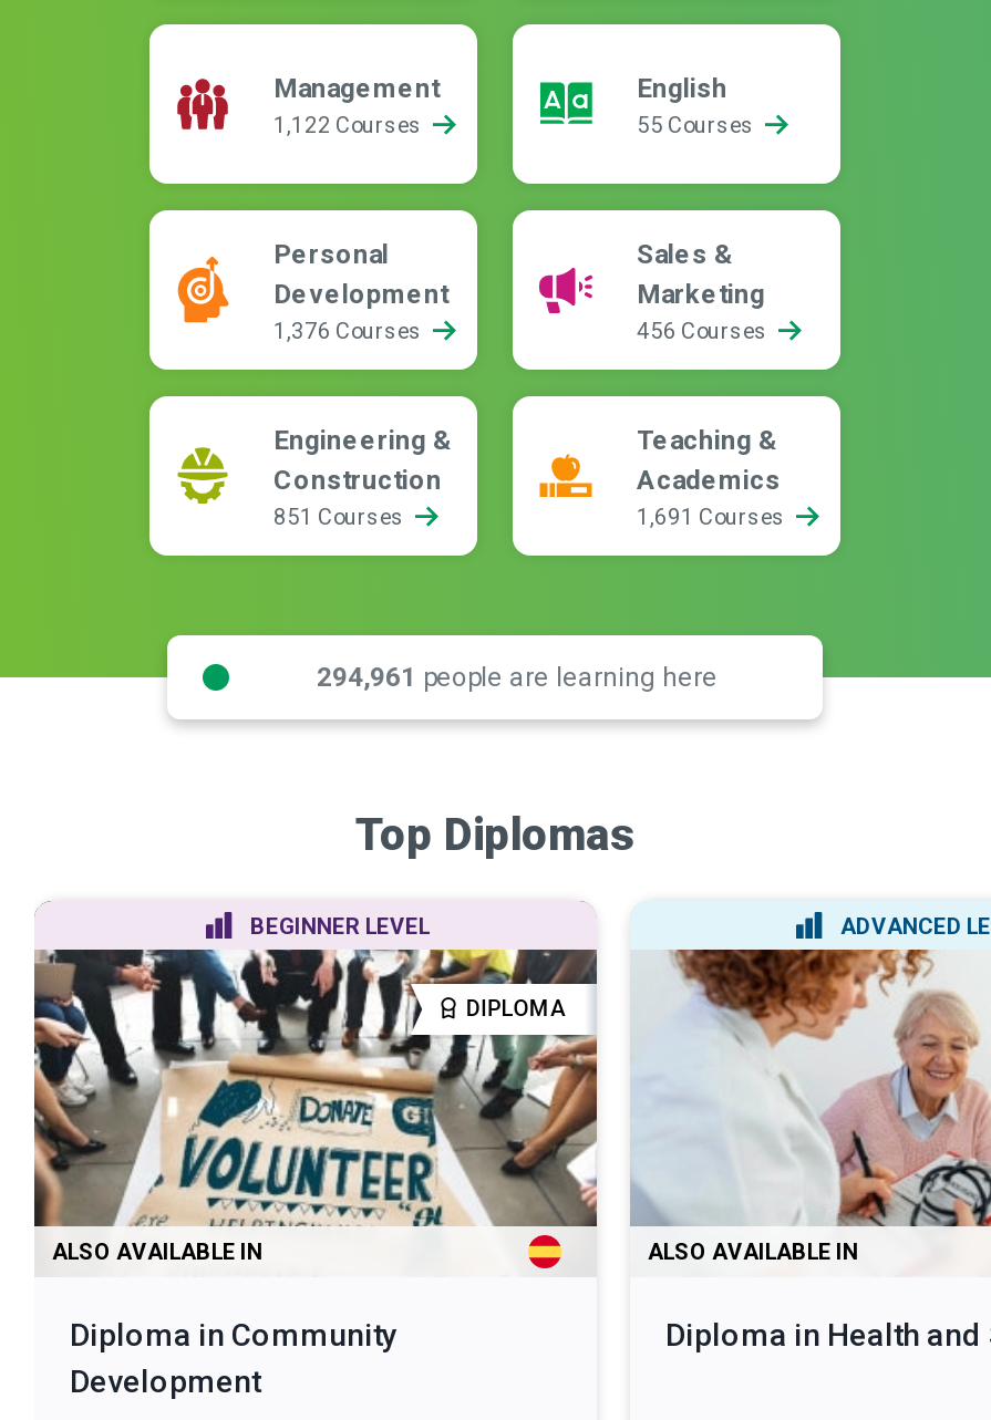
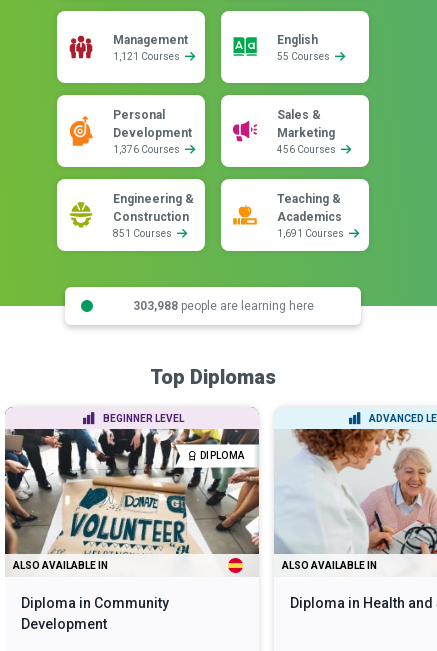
[273,113,426,137] 1,122 Courses -> [113,51,182,62] 1,121 Courses
[317,661,718,692] 294,961 people are learning here -> [132,298,313,312] 303,988 people are learning here

